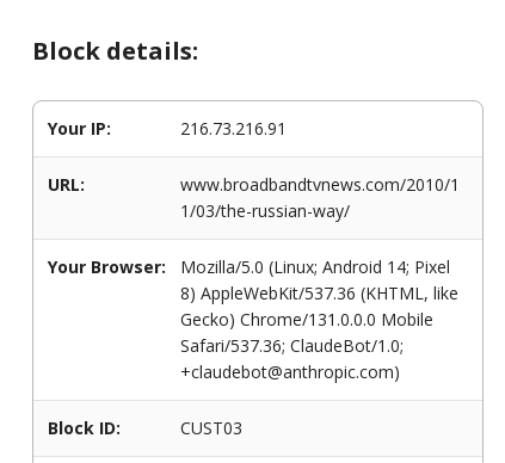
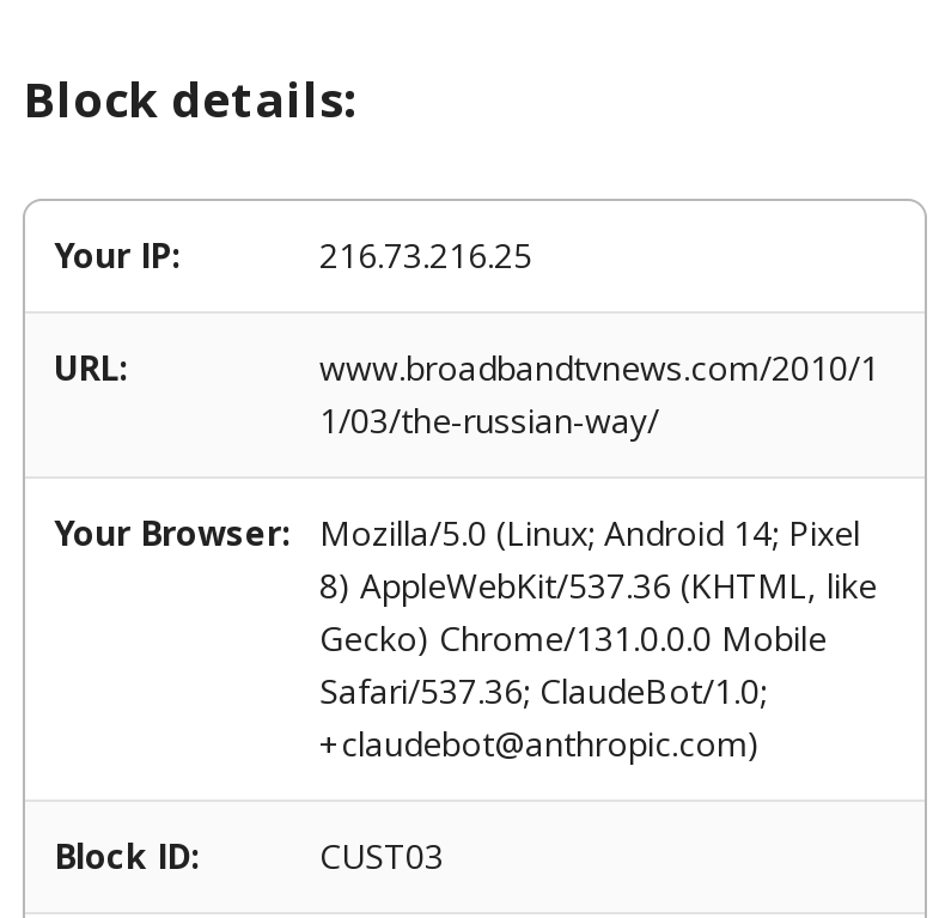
[180,117,287,140] 216.73.216.91 -> [319,232,532,278] 216.73.216.25

